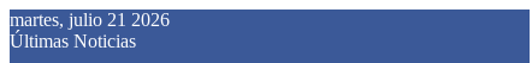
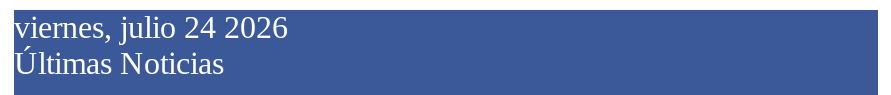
[10,10,170,30] martes, julio 21 2026 -> [14,10,288,44] viernes, julio 24 2026

